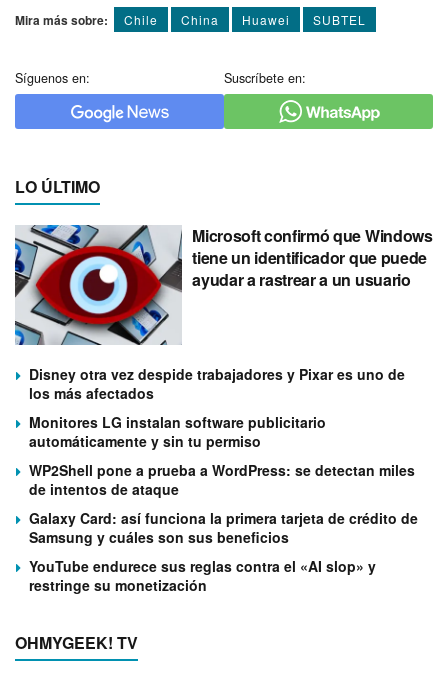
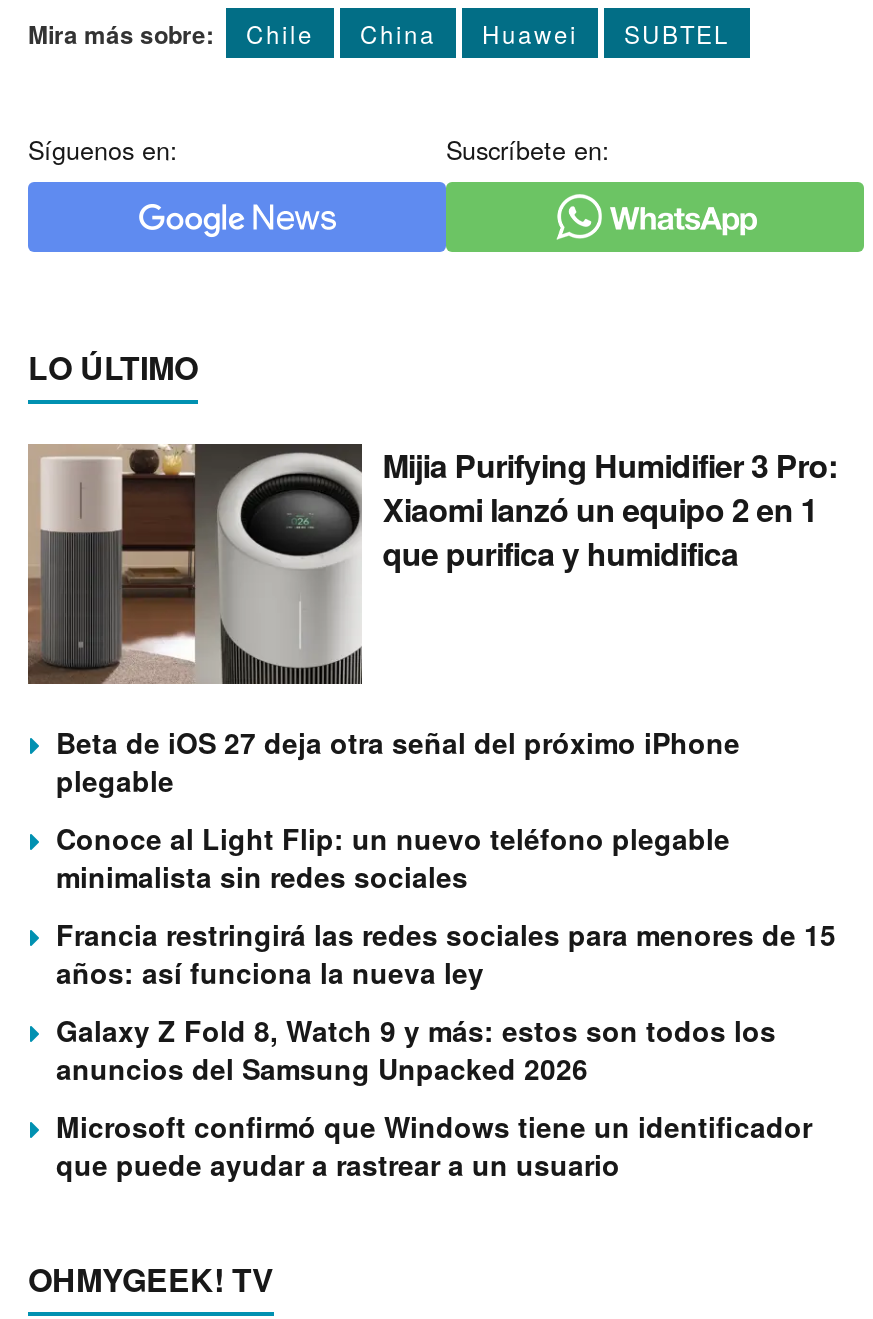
[14,224,433,346] [image] | Microsoft confirmó que Windows | tiene un identificador que puede | ayudar a rastrear a un usuario -> [26,442,837,686] [image] | Mijia Purifying Humidifier 3 Pro: | Xiaomi lanzó un equipo 2 en 1 | que purifica y humidifica
[29,364,418,595] Disney otra vez despide trabajadores y Pixar es uno de | los más afectados | Monitores LG instalan software publicitario | automáticamente y sin tu permiso | WP2Shell pone a prueba a WordPress: se detectan miles | de intentos de ataque | Galaxy Card: así funciona la primera tarjeta de crédito de | Samsung y cuáles son sus beneficios | YouTube endurece sus reglas contra el «AI slop» y | restringe su monetización -> [56,722,836,1184] Beta de iOS 27 deja otra señal del próximo iPhone | plegable | Conoce al Light Flip: un nuevo teléfono plegable | minimalista sin redes sociales | Francia restringirá las redes sociales para menores de 15 | años: así funciona la nueva ley | Galaxy Z Fold 8, Watch 9 y más: estos son todos los | anuncios del Samsung Unpacked 2026 | Microsoft confirmó que Windows tiene un identificador | que puede ayudar a rastrear a un usuario

